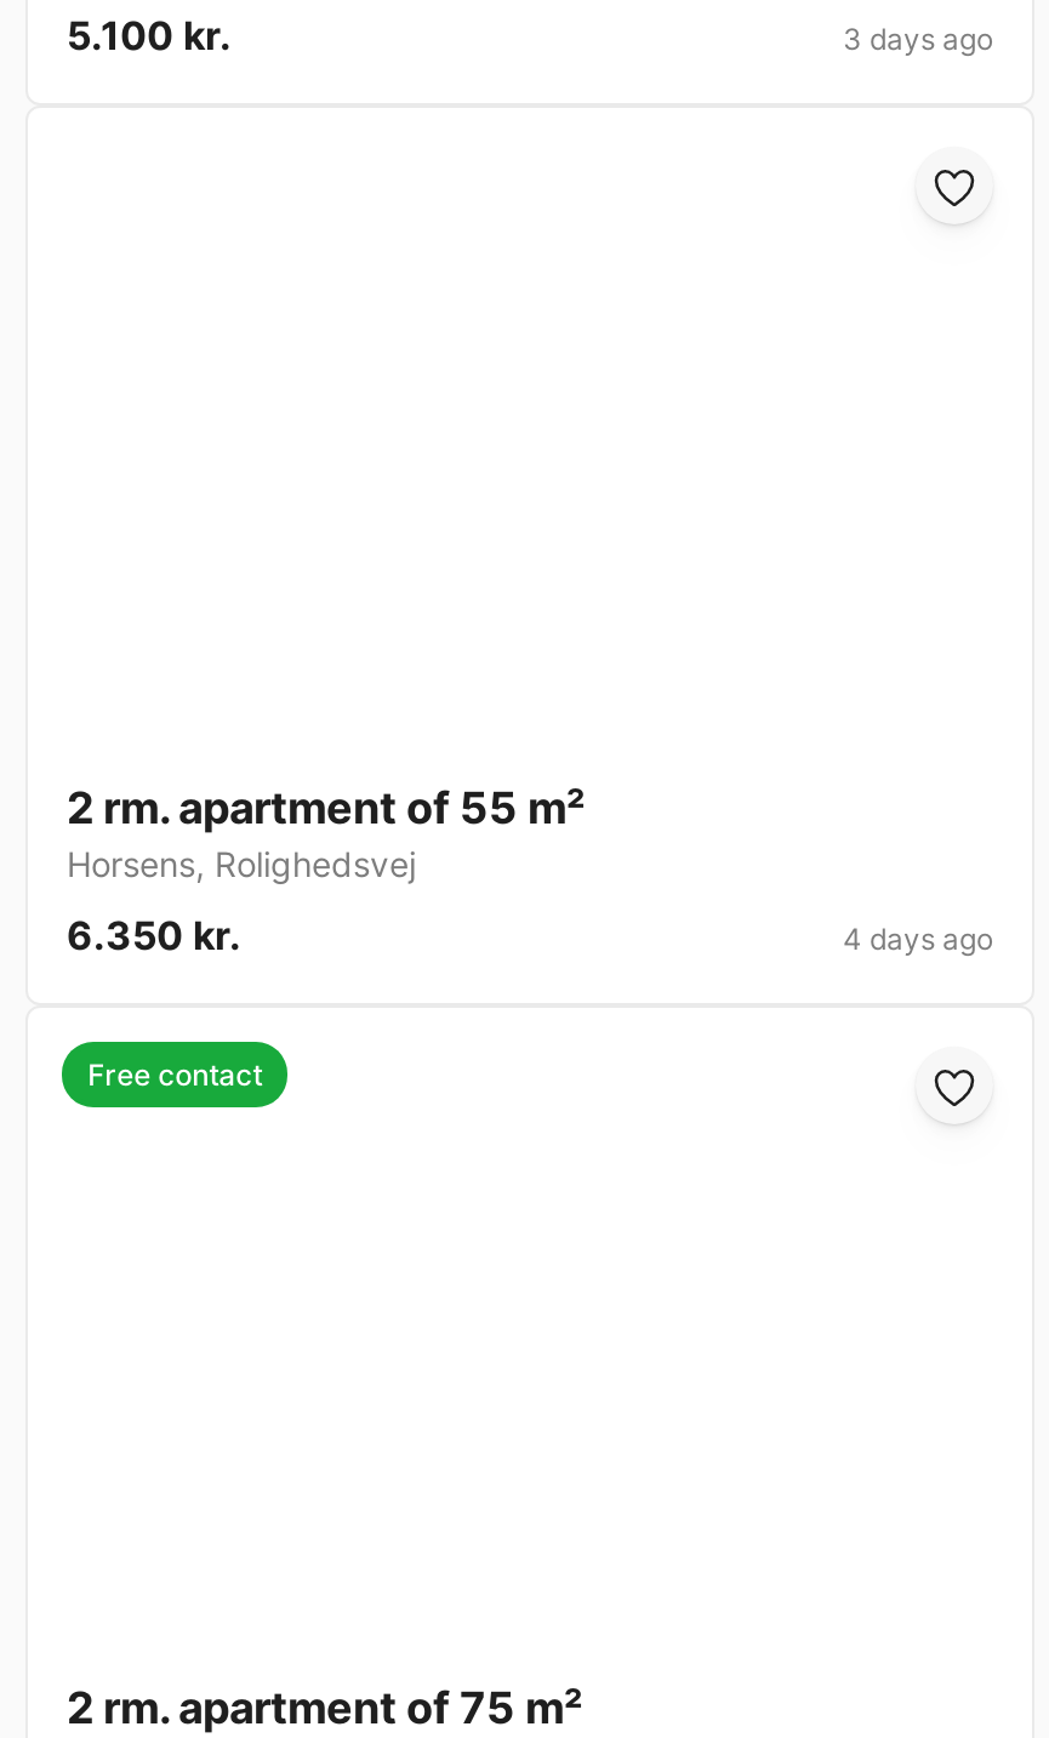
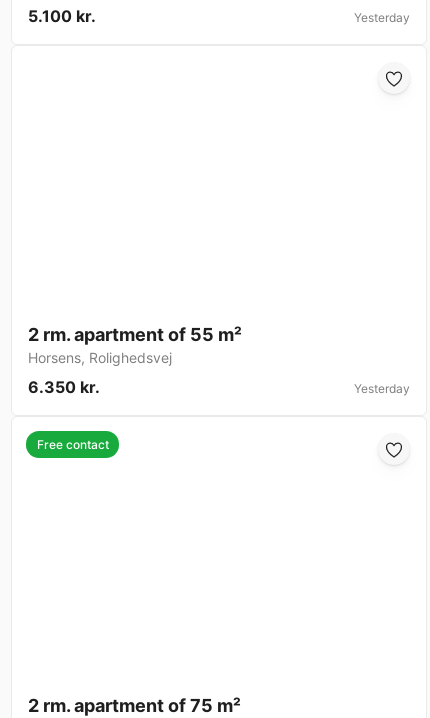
[843,22,993,58] 3 days ago -> [354,10,410,25] Yesterday
[843,922,993,958] 4 days ago -> [354,381,410,396] Yesterday

